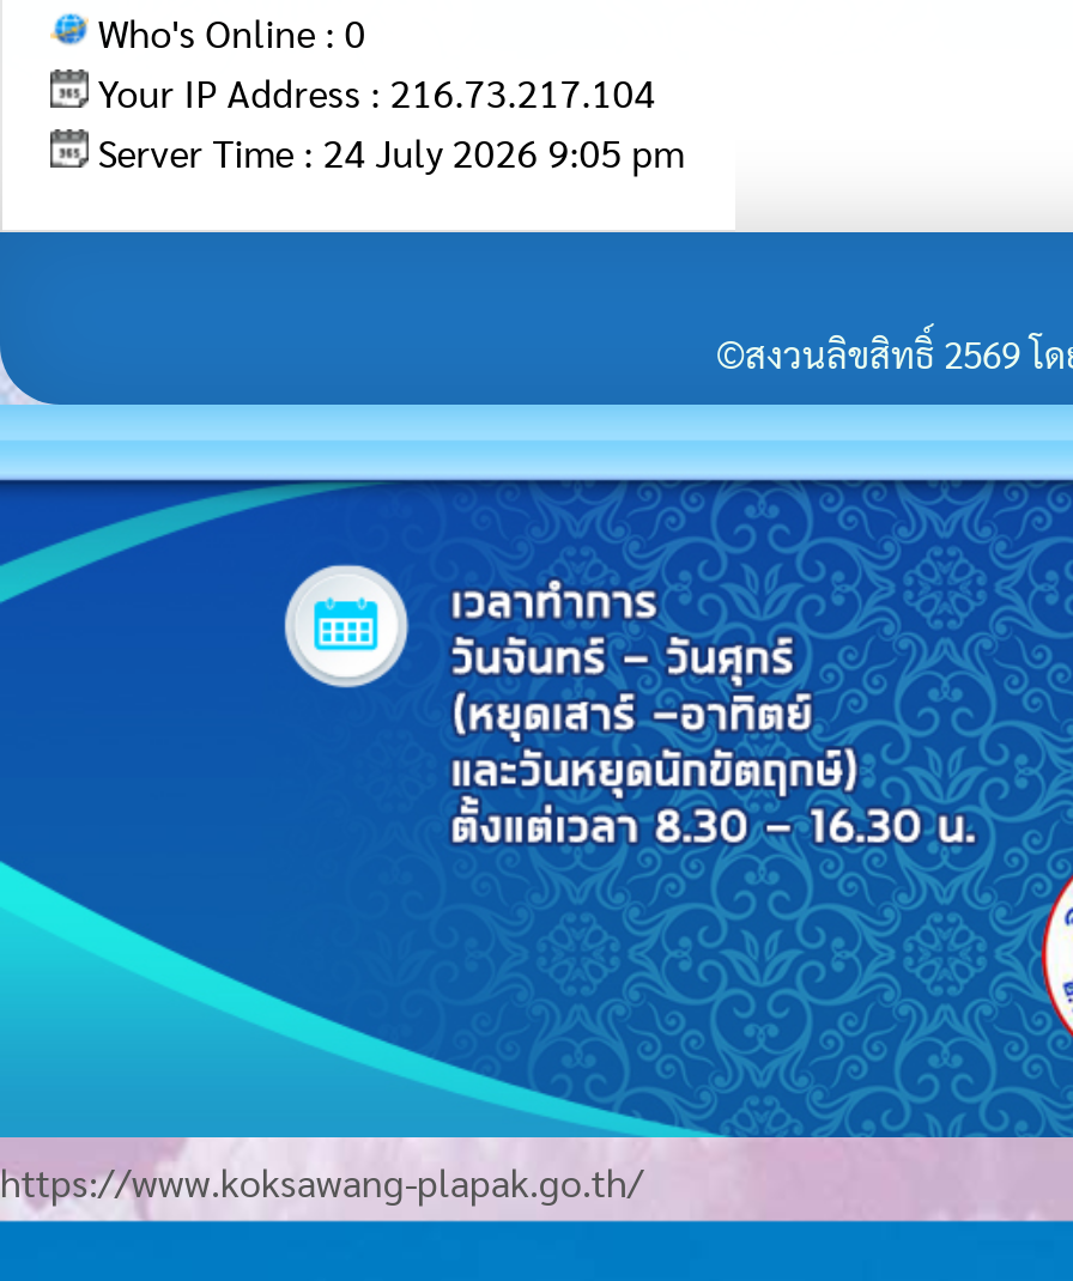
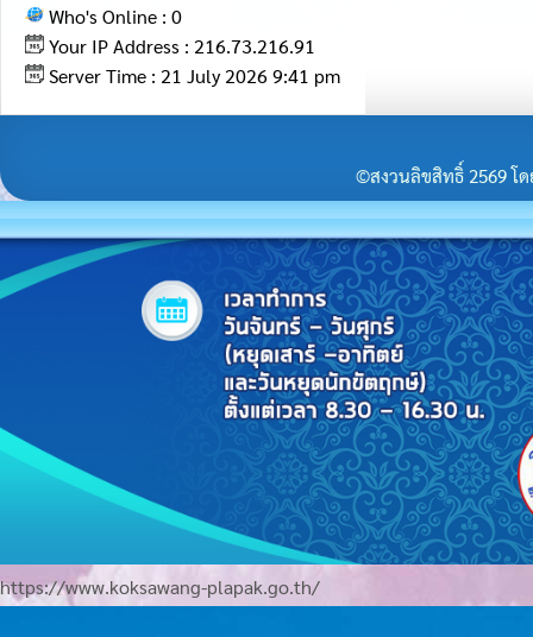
[88,67,656,118] Your IP Address : 216.73.217.104 -> [44,33,315,58] Your IP Address : 216.73.216.91
[88,127,684,177] Server Time : 24 July 2026 9:05 pm -> [44,63,340,88] Server Time : 21 July 2026 9:41 pm

